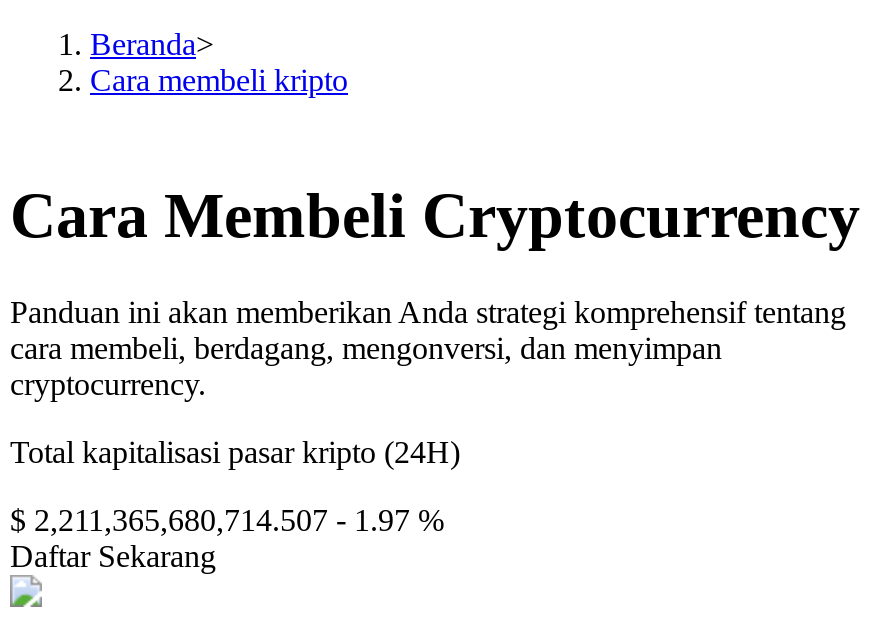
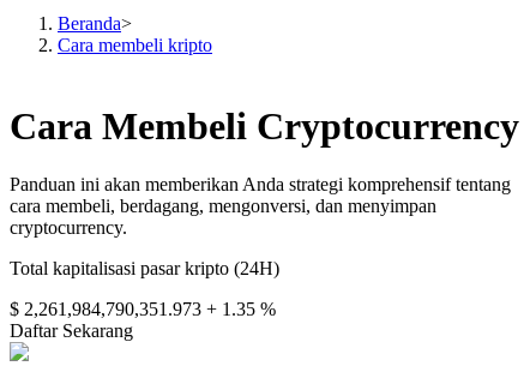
[10,504,444,538] $ 2,211,365,680,714.507 - 1.97 % -> [10,299,276,320] $ 2,261,984,790,351.973 + 1.35 %

